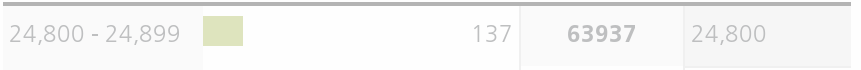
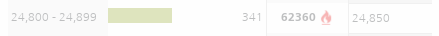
[471,19,513,47] 137 -> [242,10,263,24] 341
[567,19,637,47] 63937 -> [281,10,319,24] 62360
[691,19,767,47] 24,800 -> [352,11,390,25] 24,850

